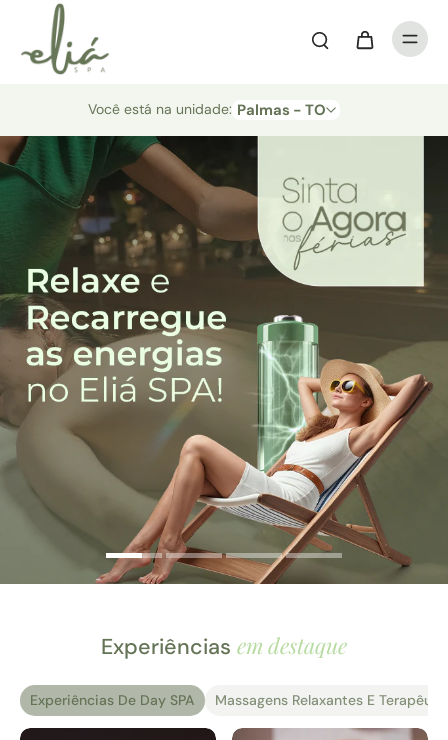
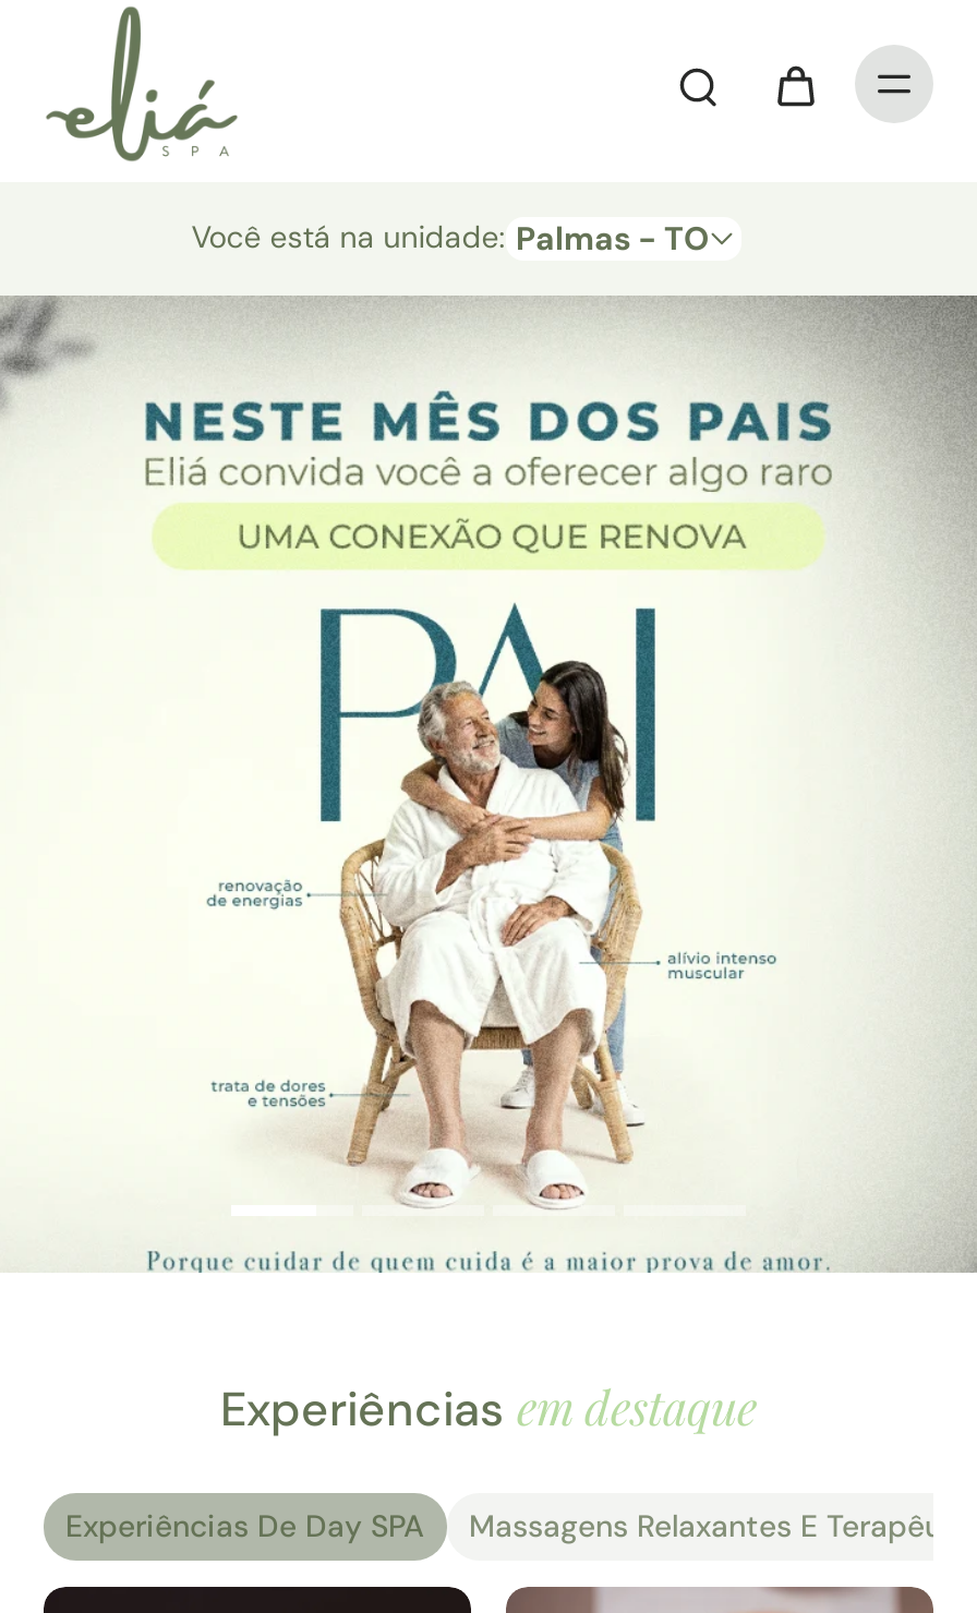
[3,135,445,585] [image] -> [7,296,970,1273] [image]

